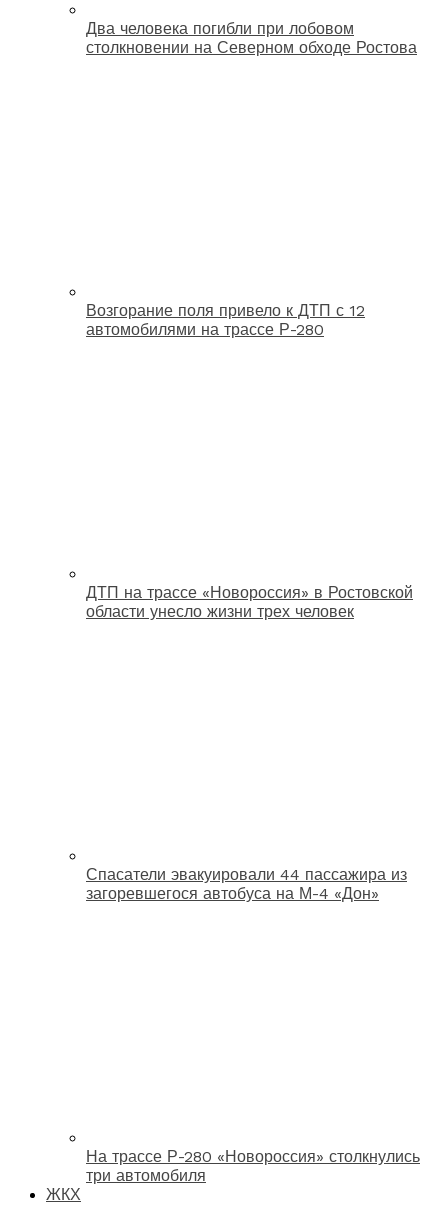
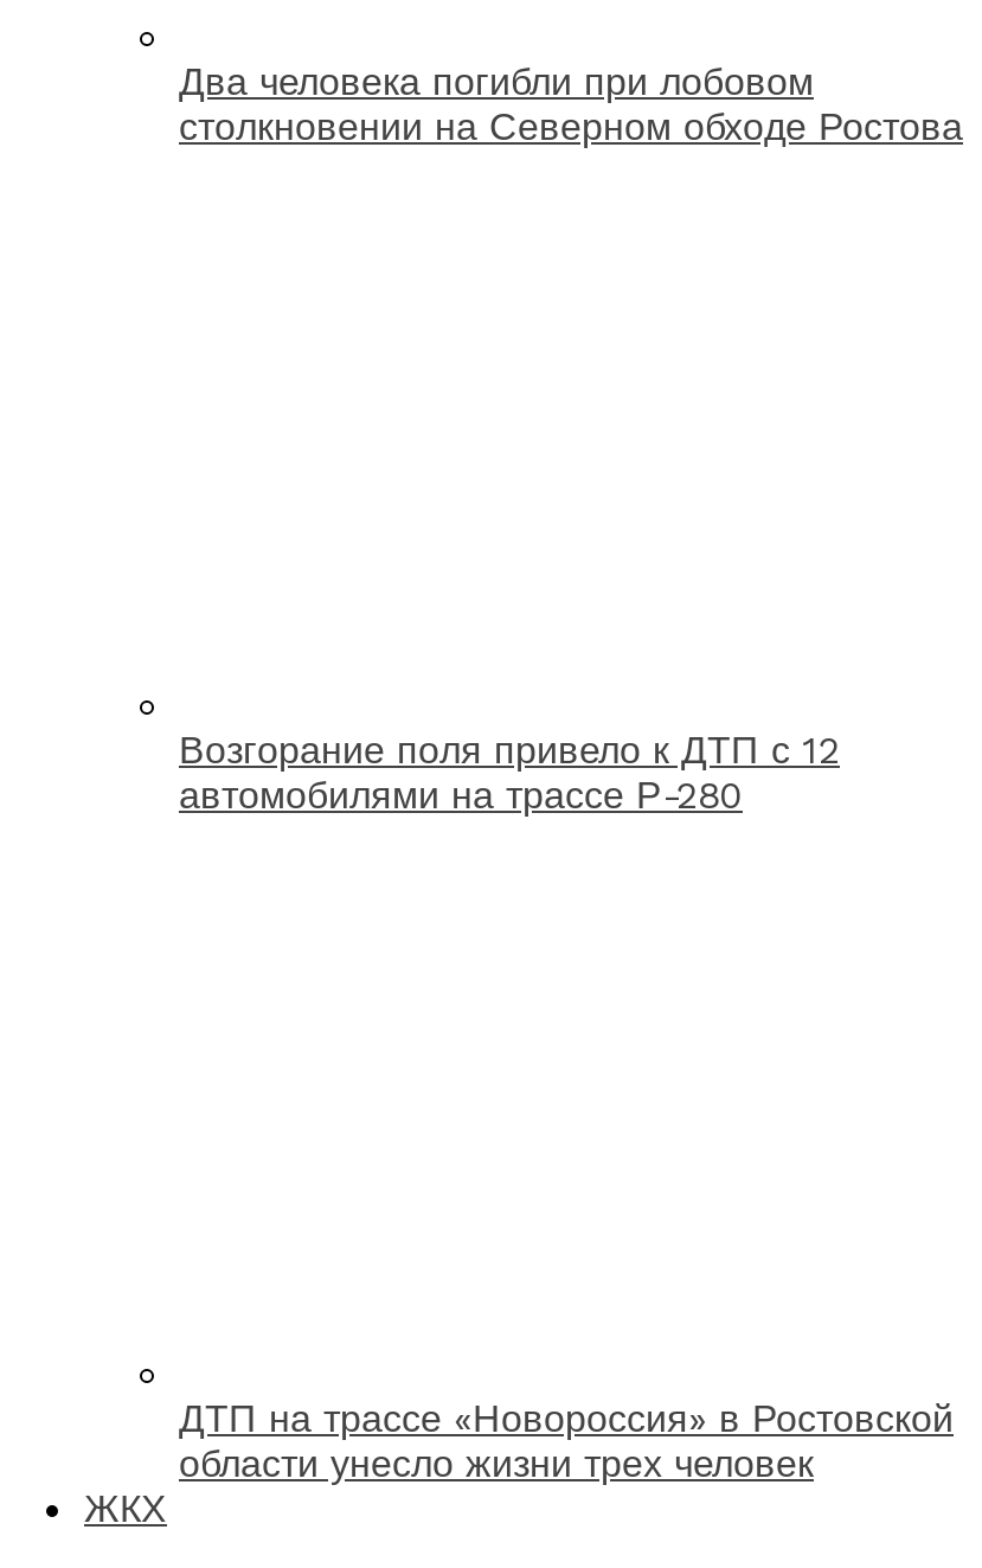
[86,865,407,903] Спасатели эвакуировали 44 пассажира из | загоревшегося автобуса на М-4 «Дон» -> none
[86,1147,420,1185] На трассе Р-280 «Новороссия» столкнулись | три автомобиля -> none

